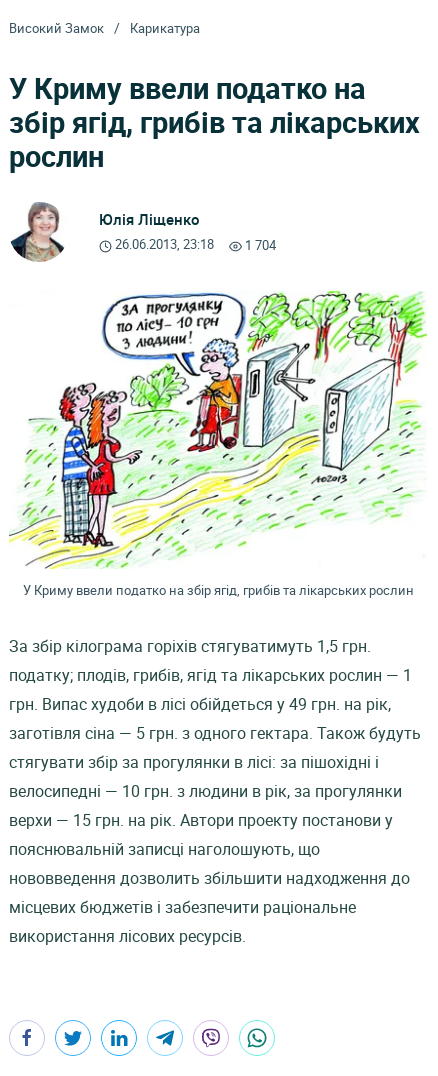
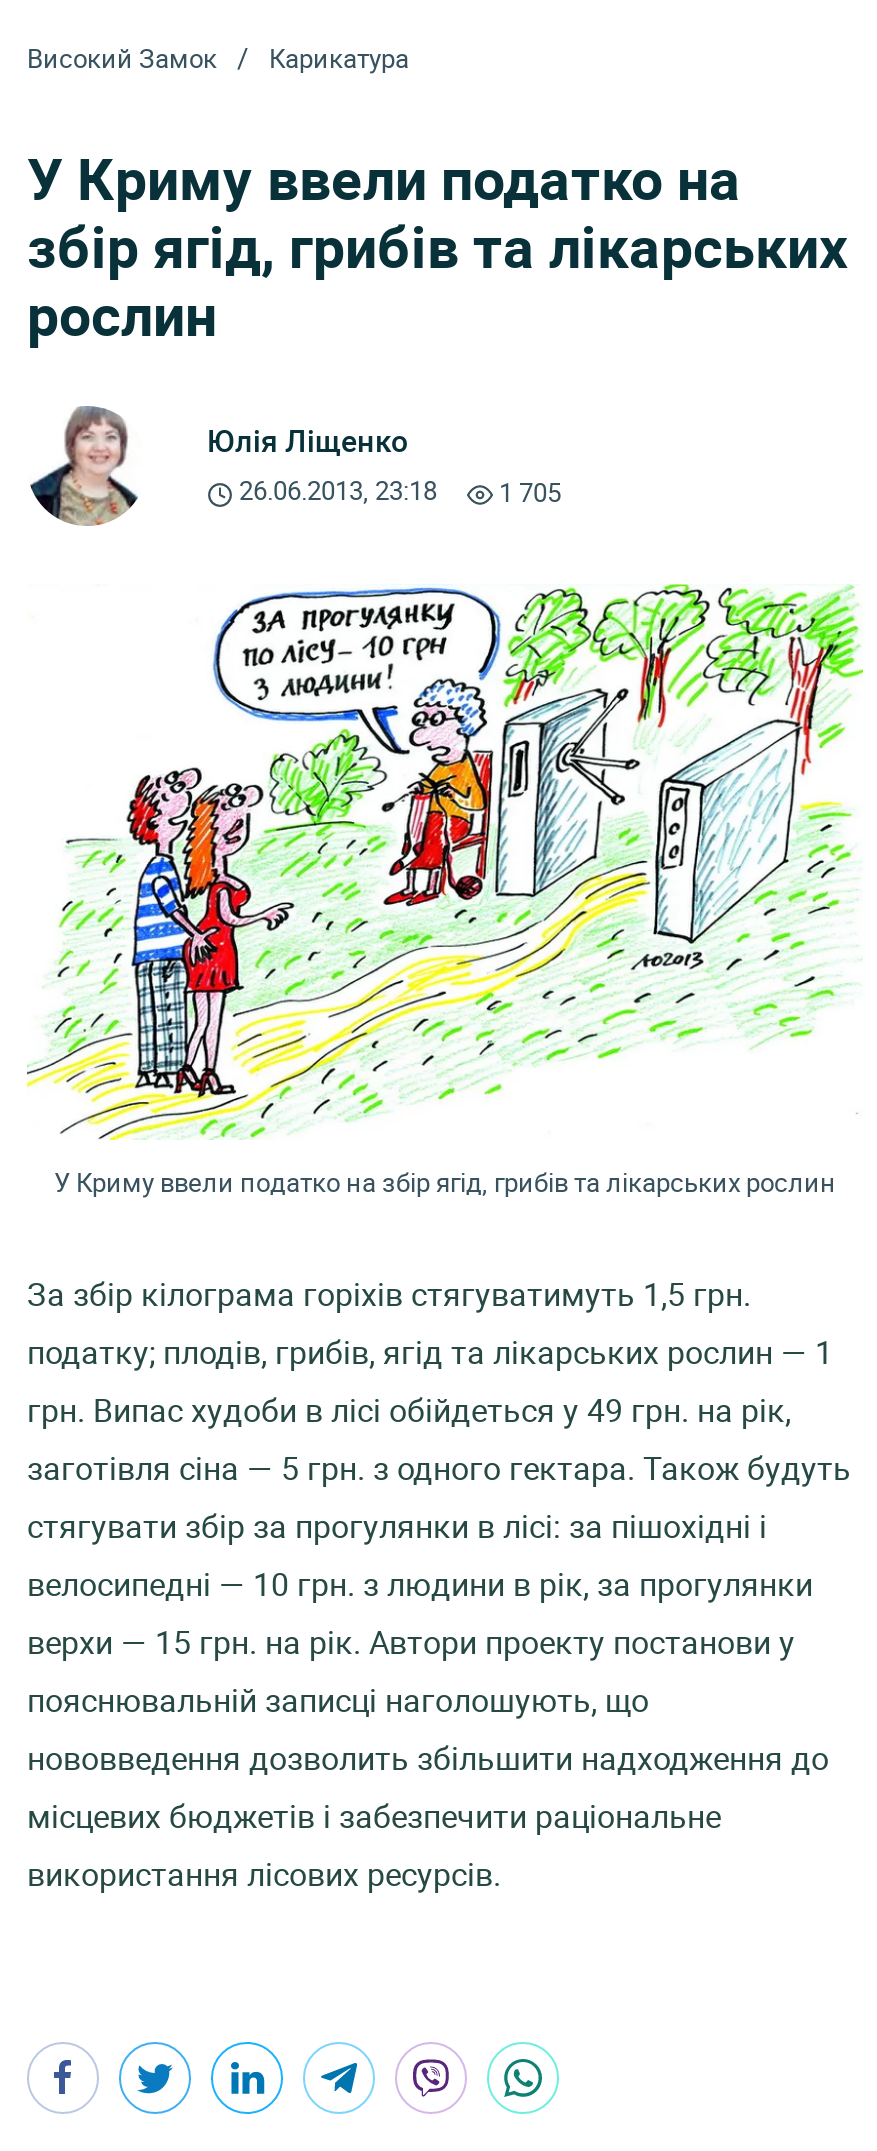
[112,235,276,254] 26.06.2013, 23:18 1 704 -> [233,473,561,511] 26.06.2013, 23:18 1 705

